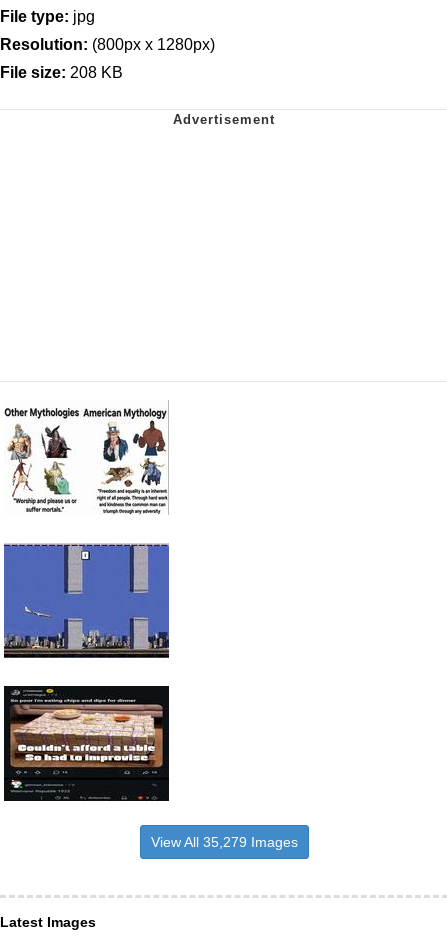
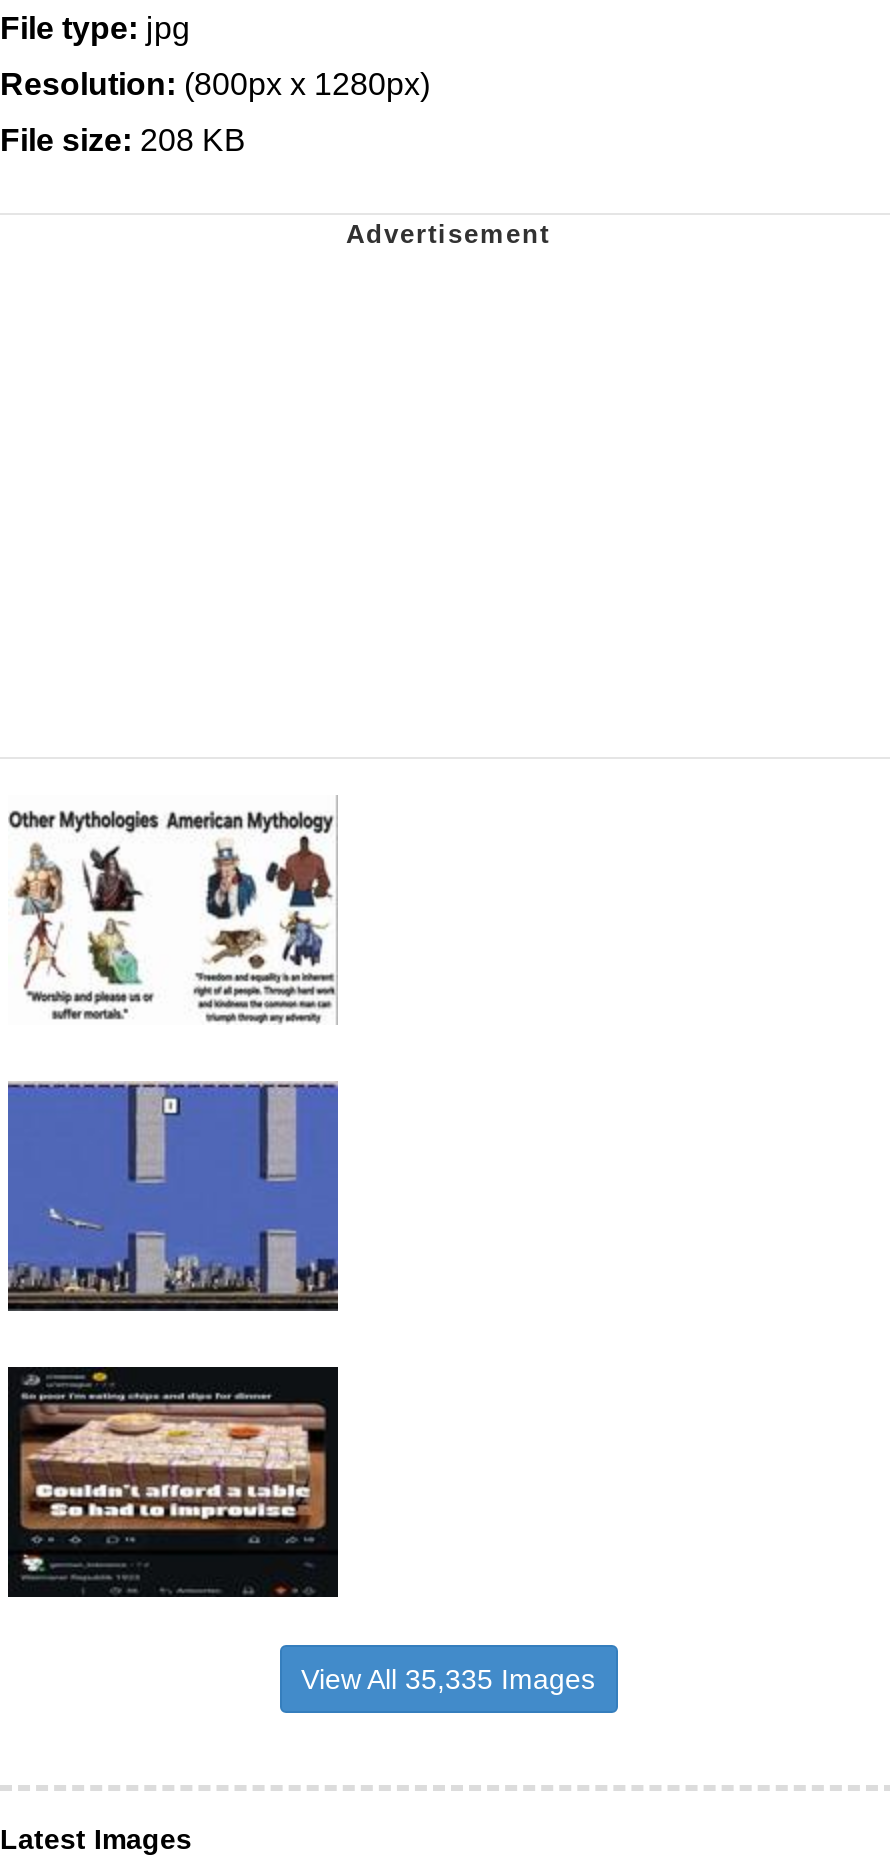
[150,834,297,850] View All 35,279 Images -> [301,1663,595,1695] View All 35,335 Images

